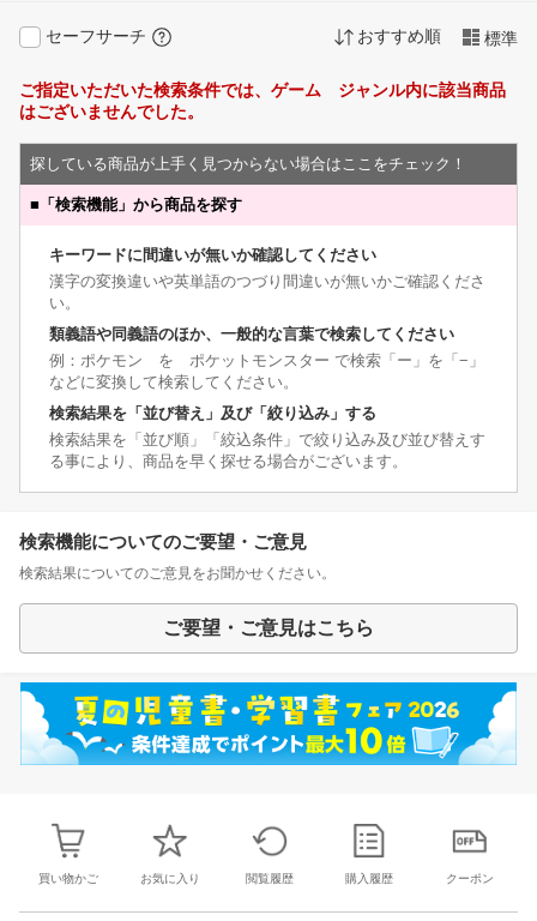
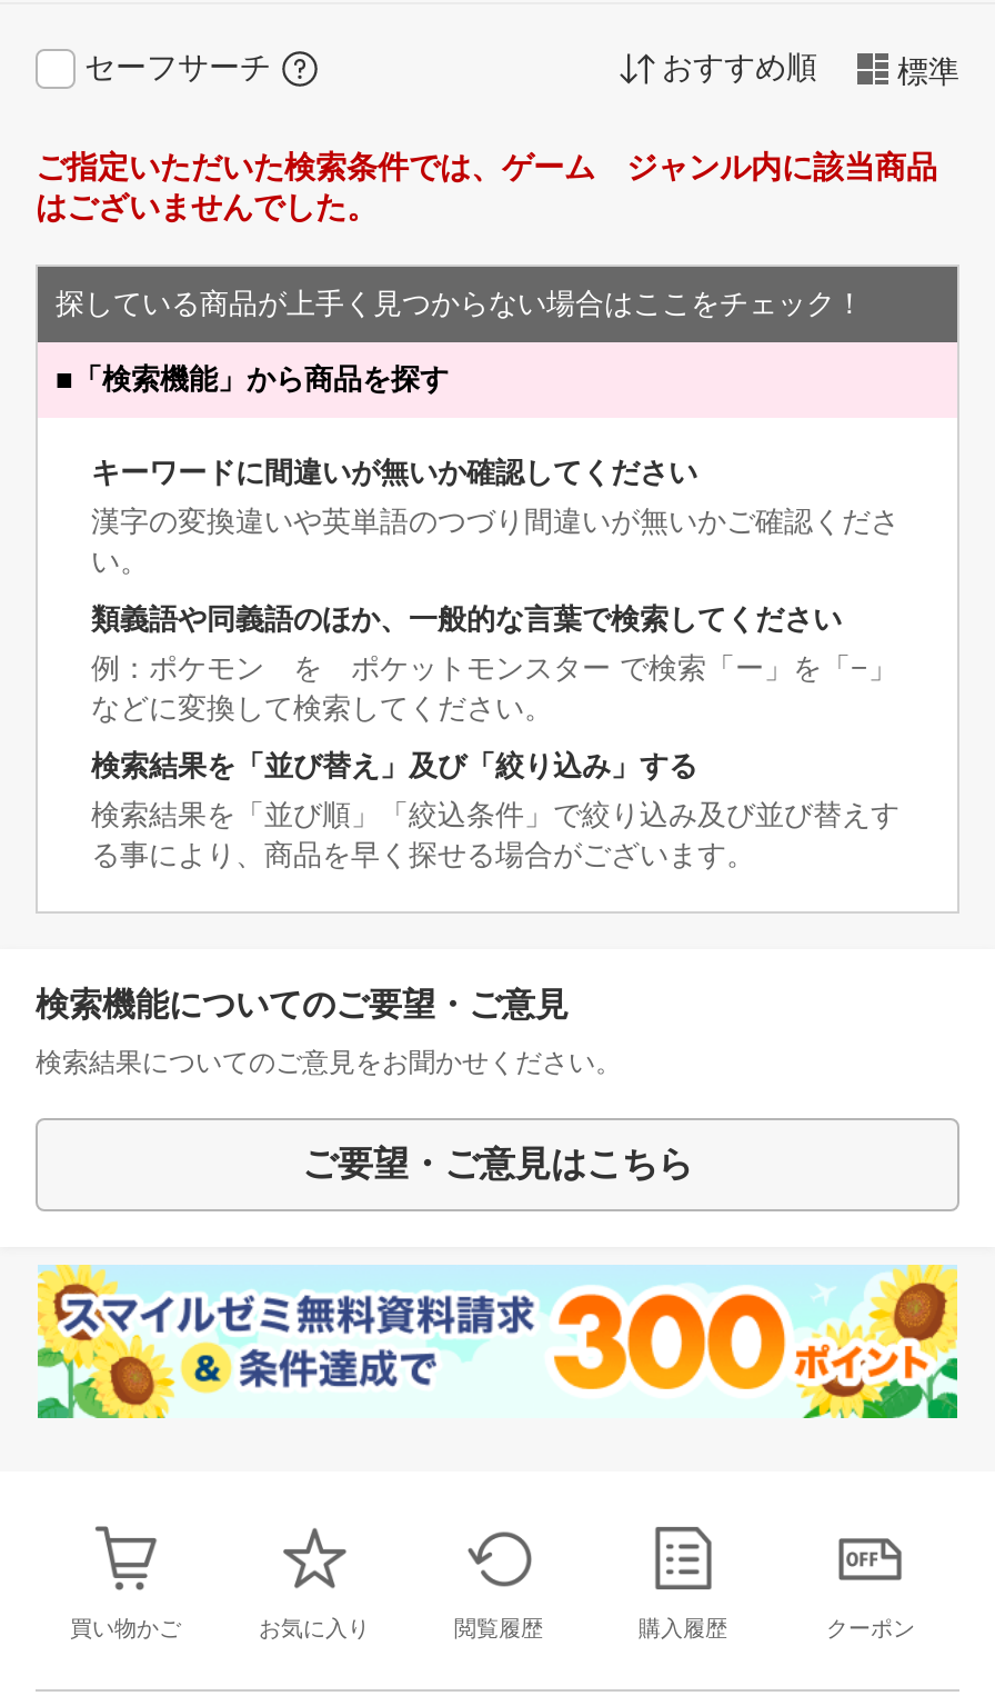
[19,681,518,766] [image] -> [36,1263,959,1420] [image]

